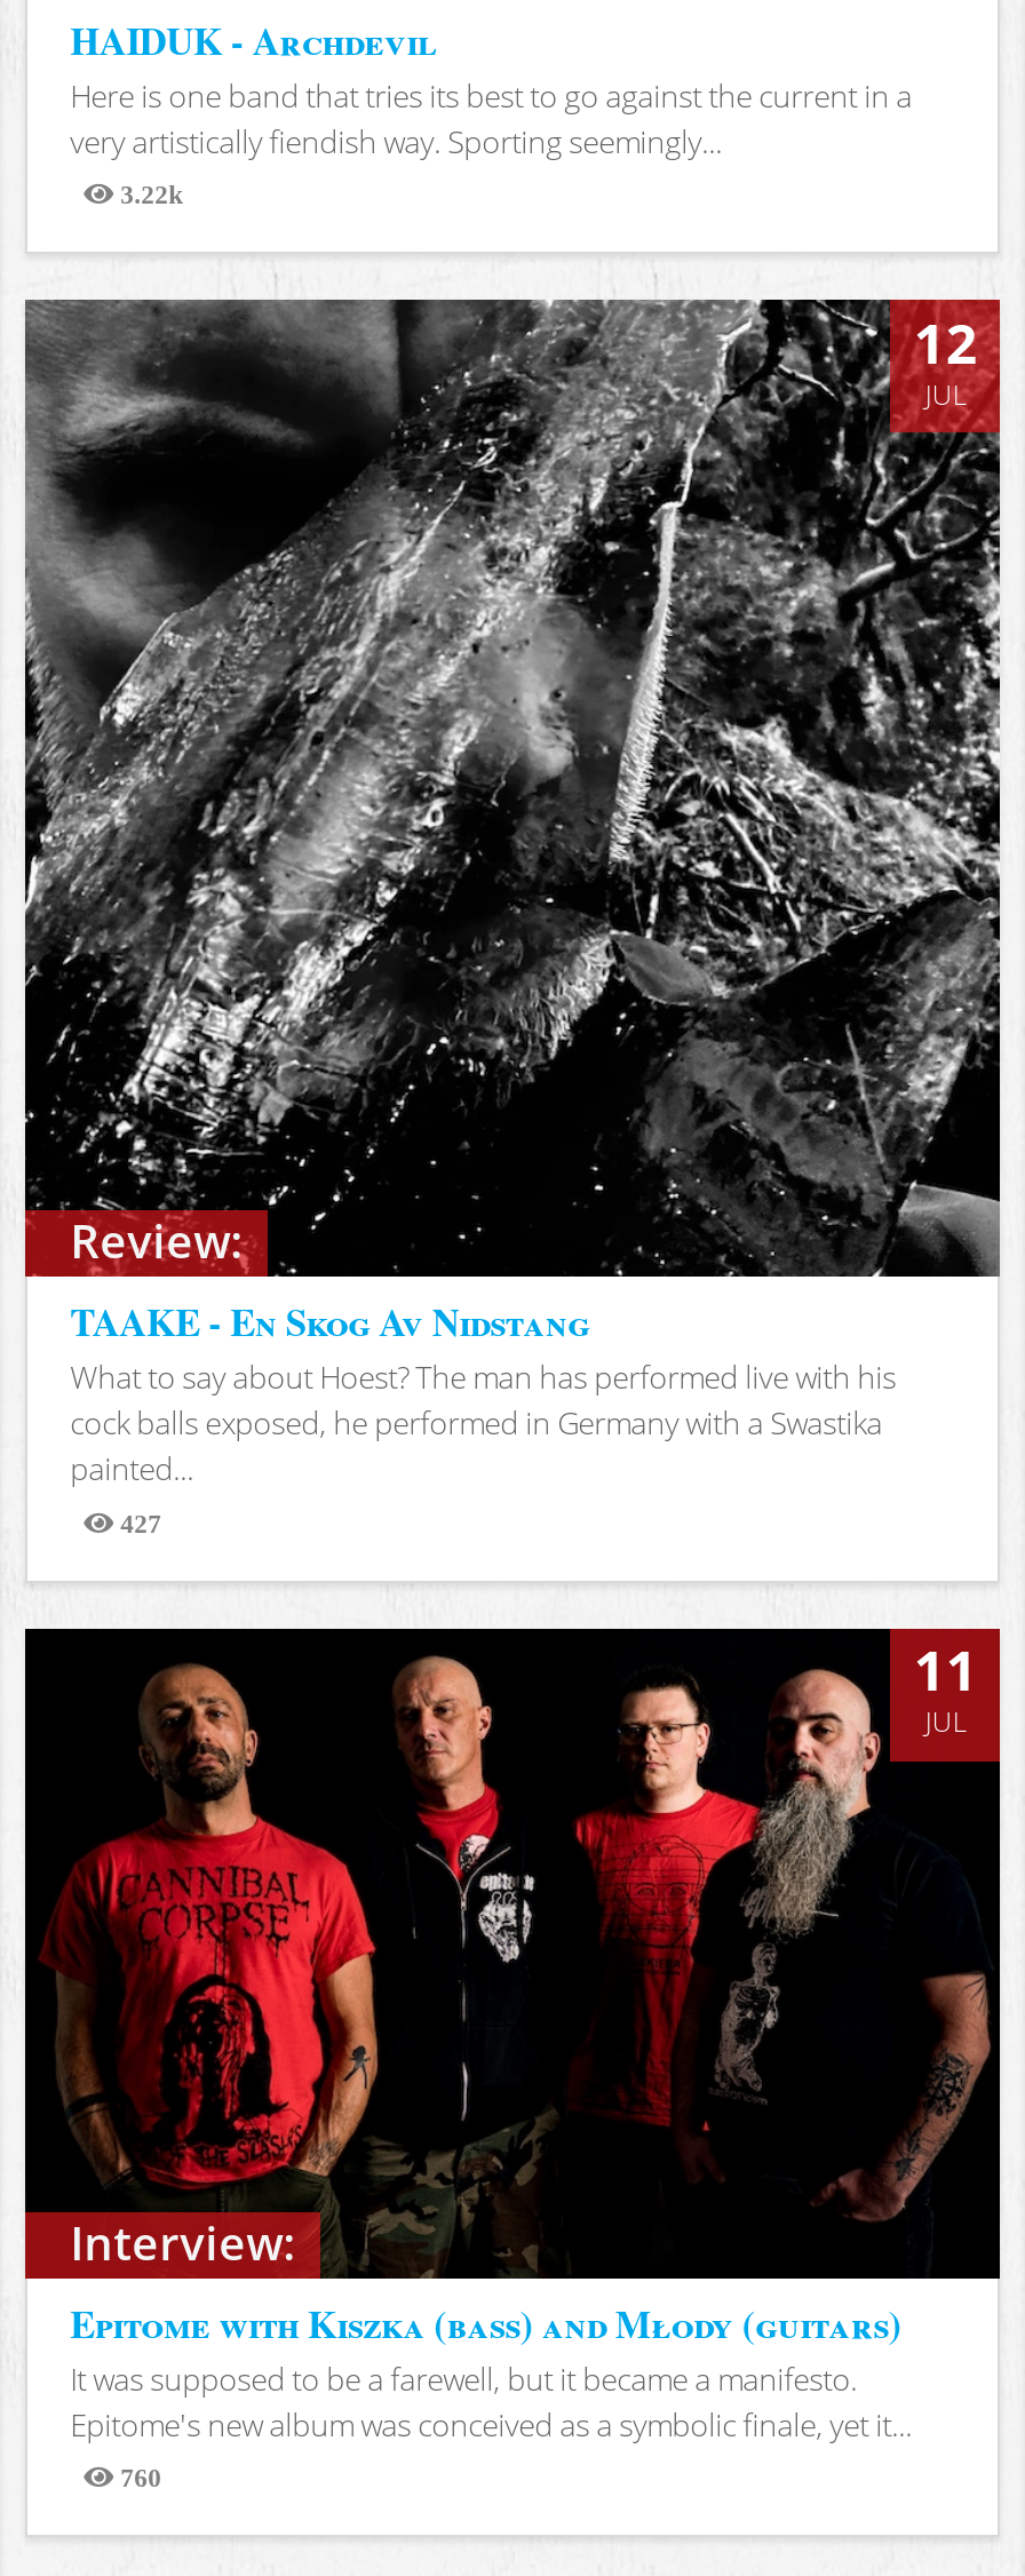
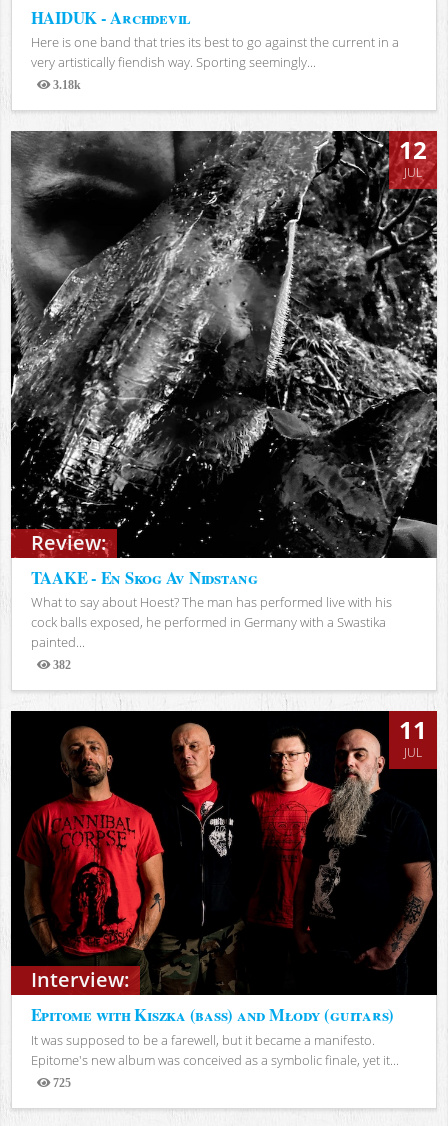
[114,181,185,206] 3.22k -> [50,79,81,90] 3.18k
[114,1509,162,1534] 427 -> [50,659,71,670] 382
[114,2464,162,2489] 760 -> [50,1077,71,1088] 725

